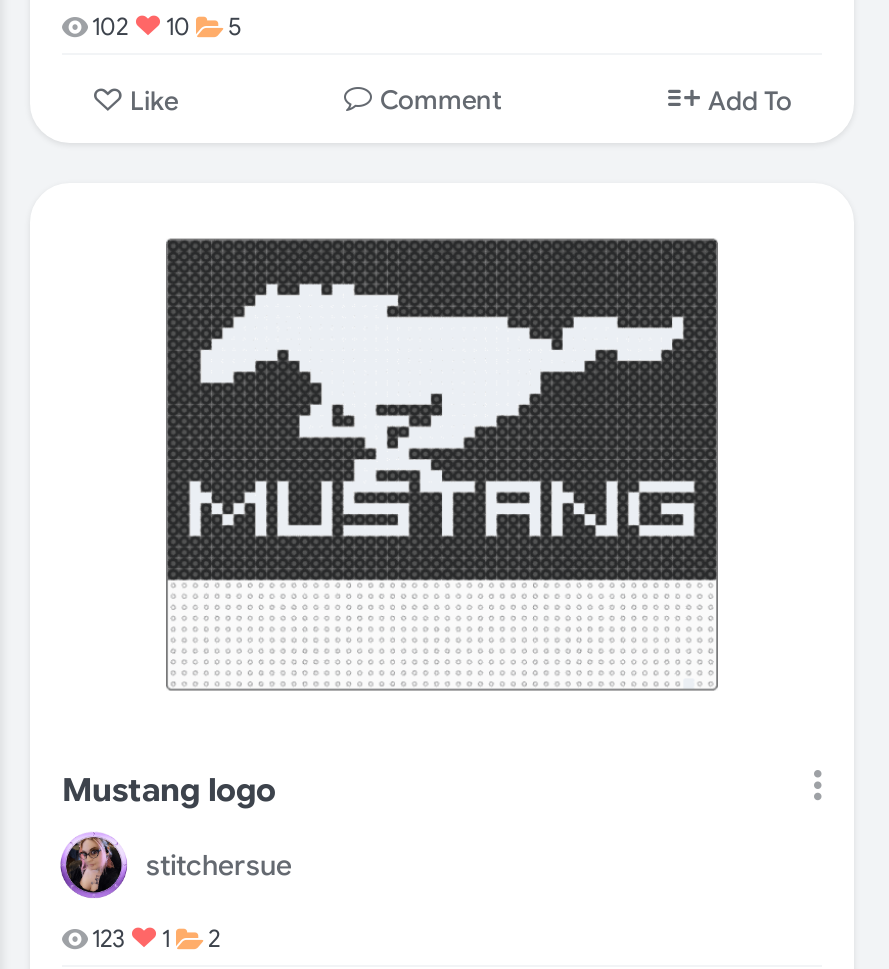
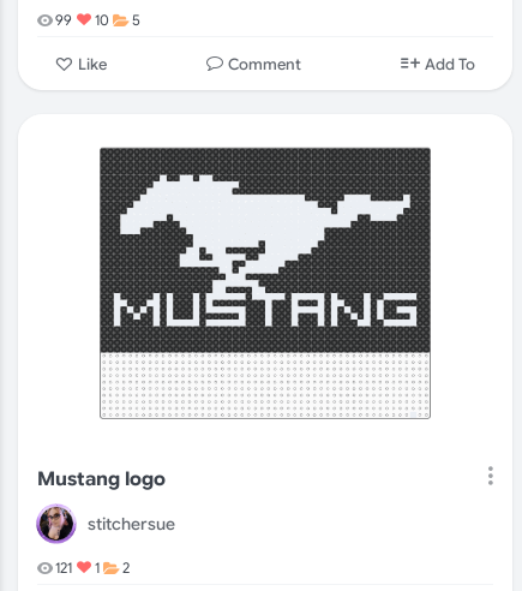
[92,10,242,40] 102 10 5 -> [55,10,140,28] 99 10 5
[92,922,220,952] 123 1 2 -> [55,558,130,576] 121 1 2

